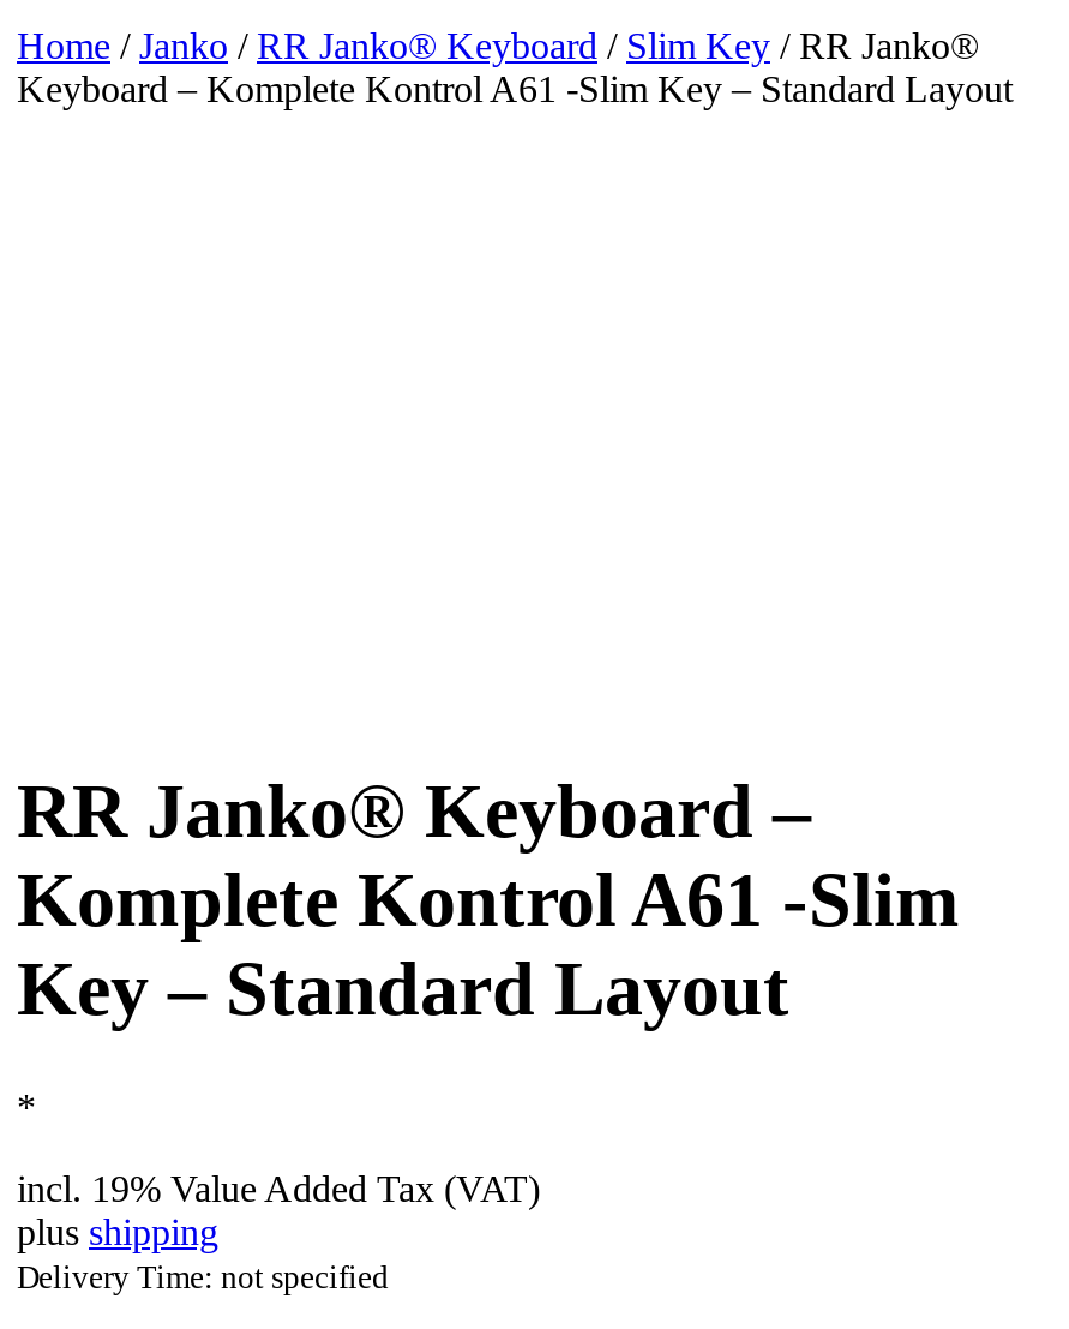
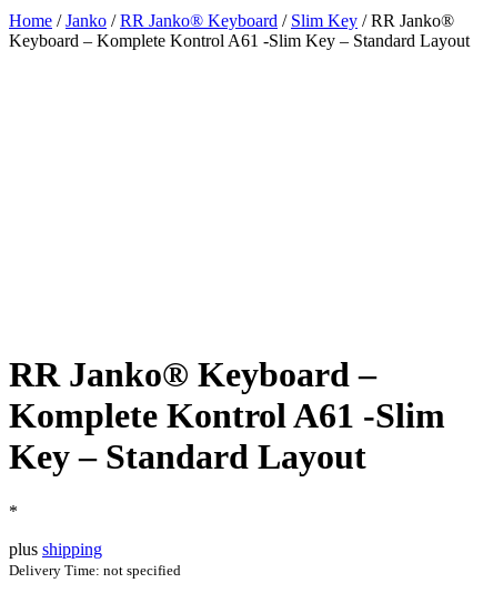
[17,1168,540,1209] incl. 19% Value Added Tax (VAT) -> none

